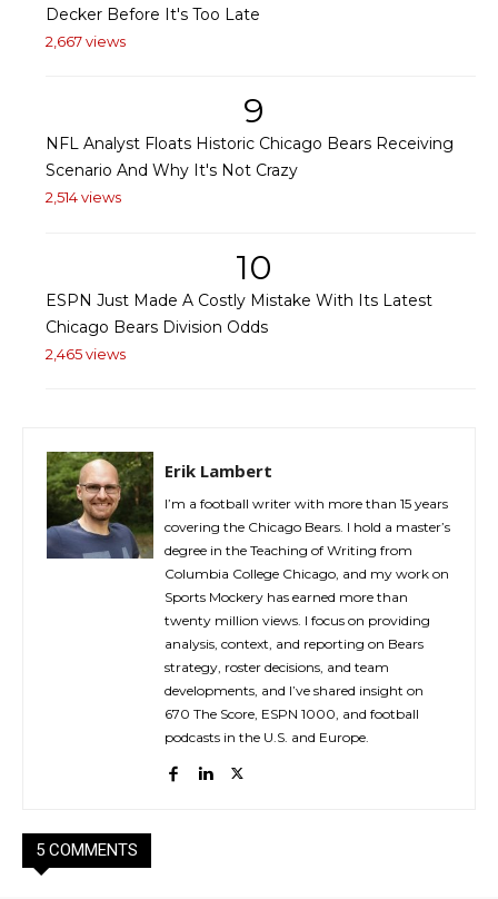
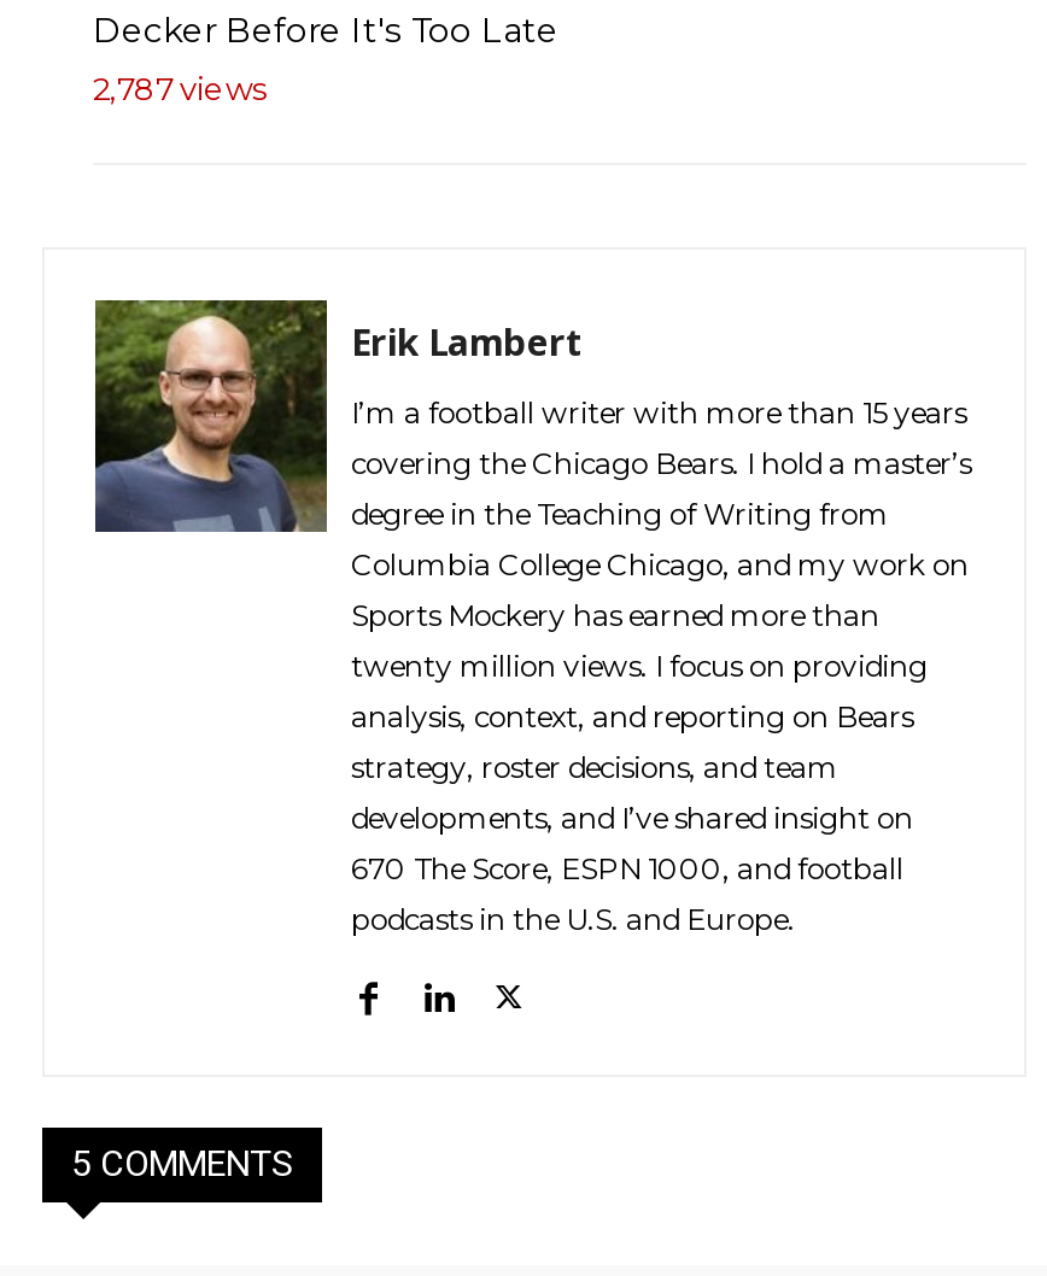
[46,32,454,363] 2,667 views | 9 | NFL Analyst Floats Historic Chicago Bears Receiving | Scenario And Why It's Not Crazy | 2,514 views | 10 | ESPN Just Made A Costly Mistake With Its Latest | Chicago Bears Division Odds | 2,465 views -> [93,69,267,108] 2,787 views

